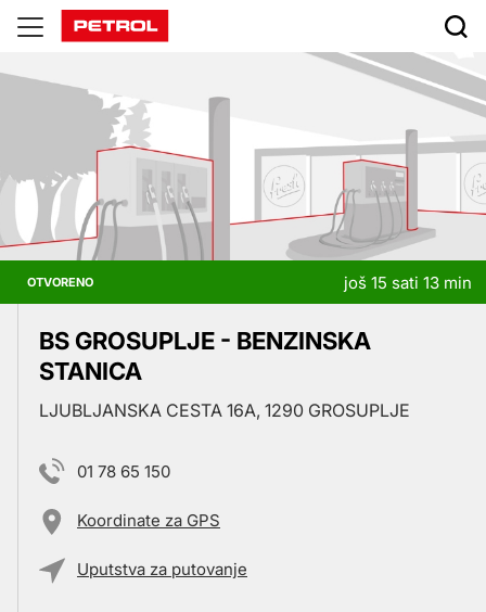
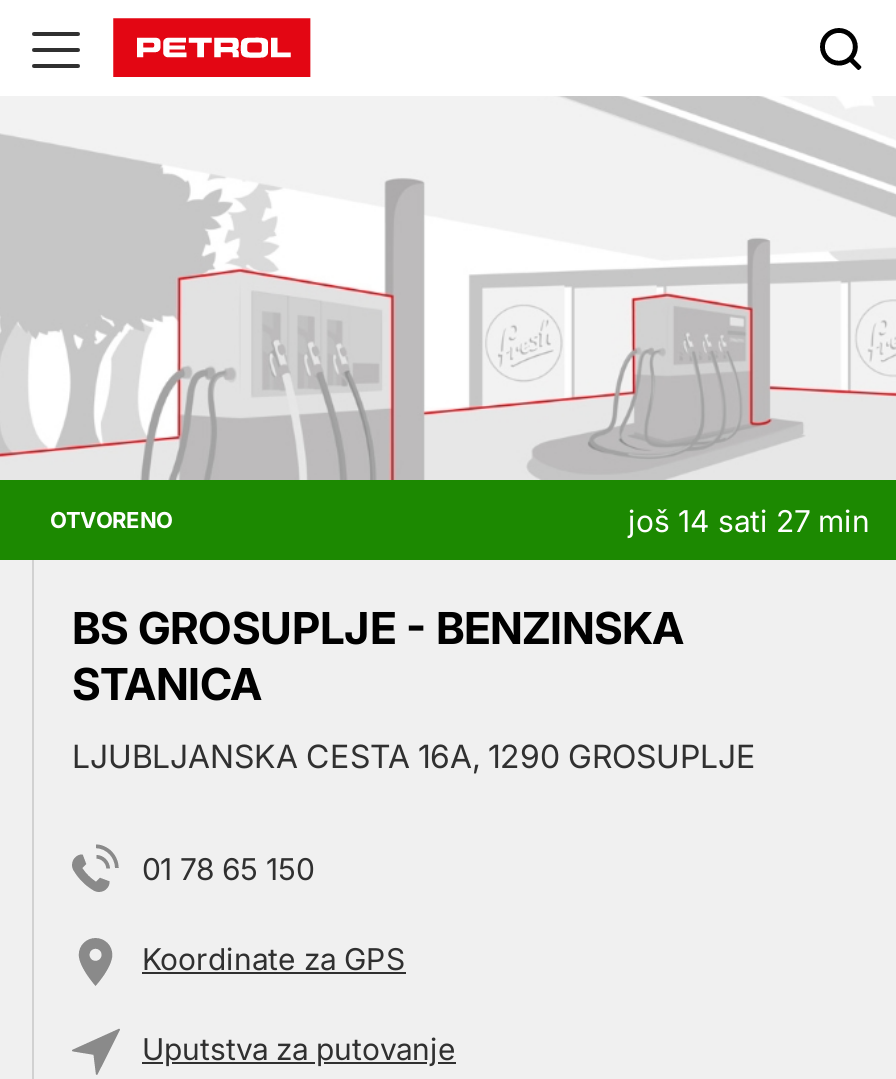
[344,272,472,292] još 15 sati 13 min -> [628,501,870,539] još 14 sati 27 min

